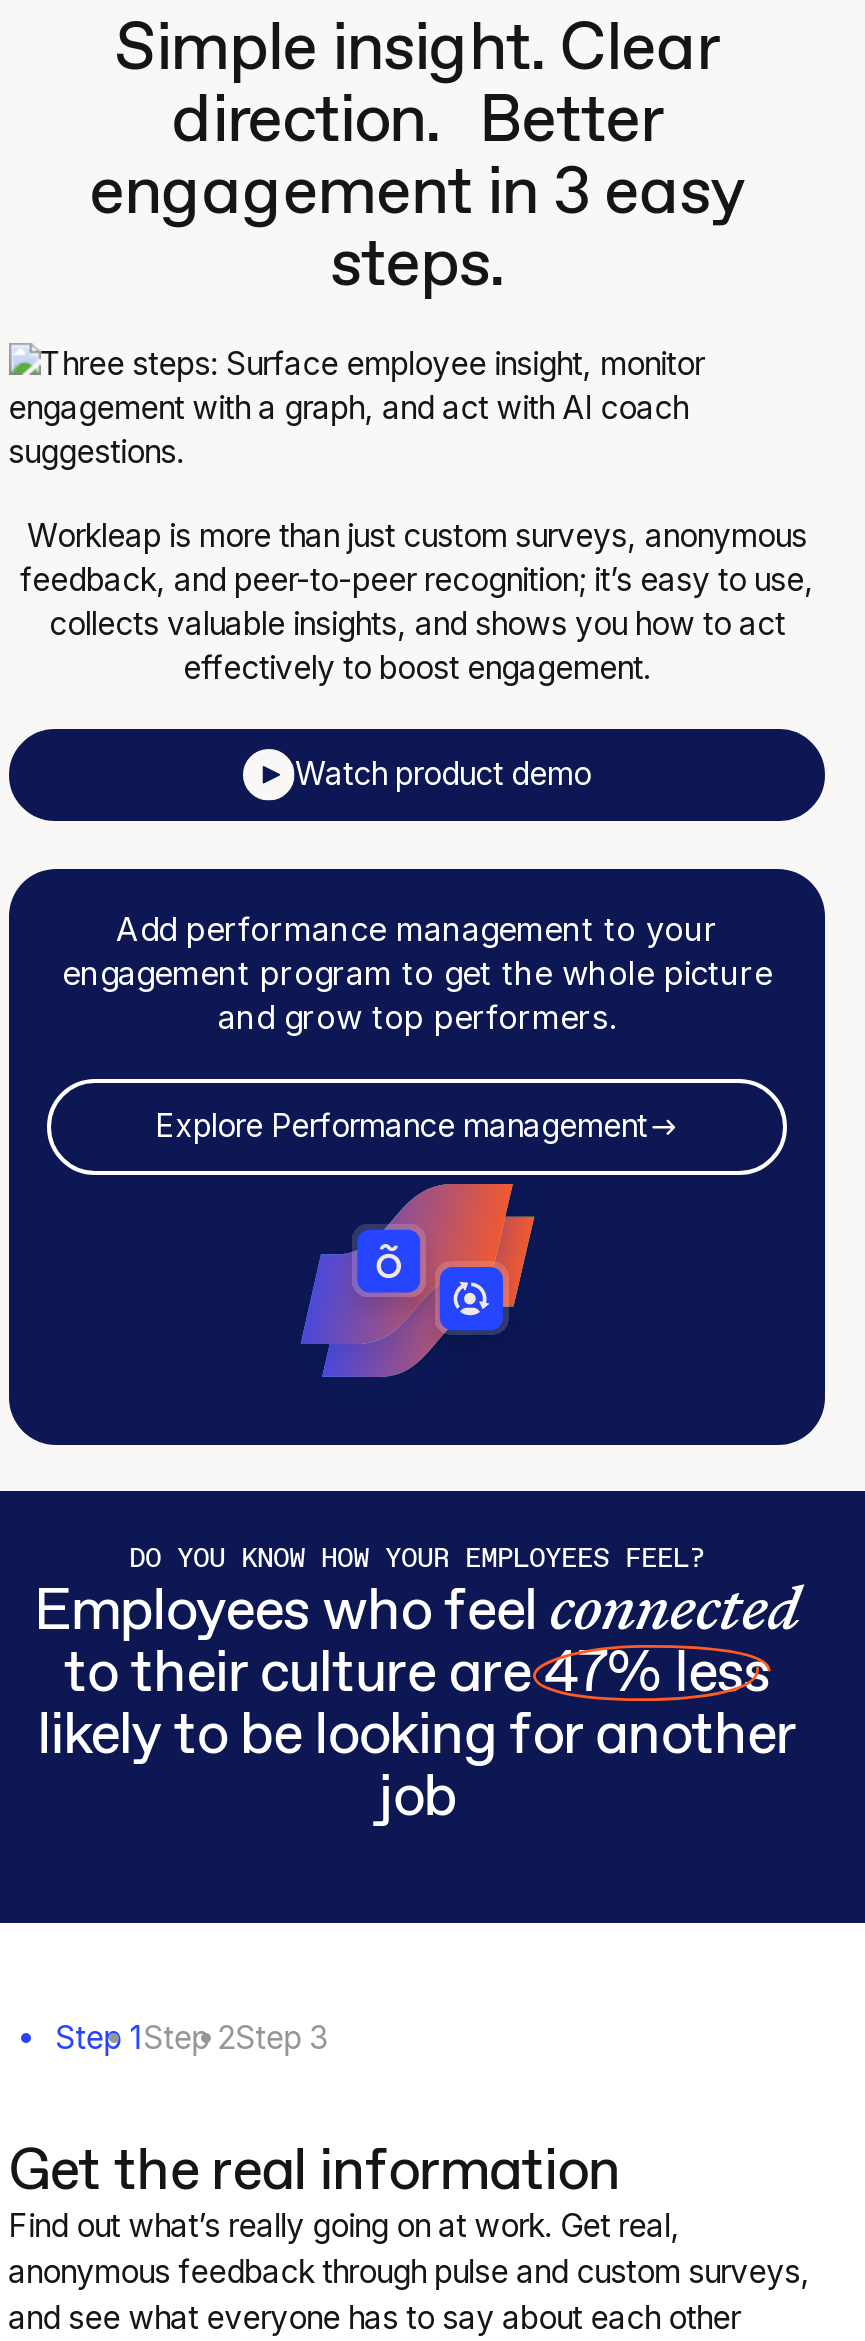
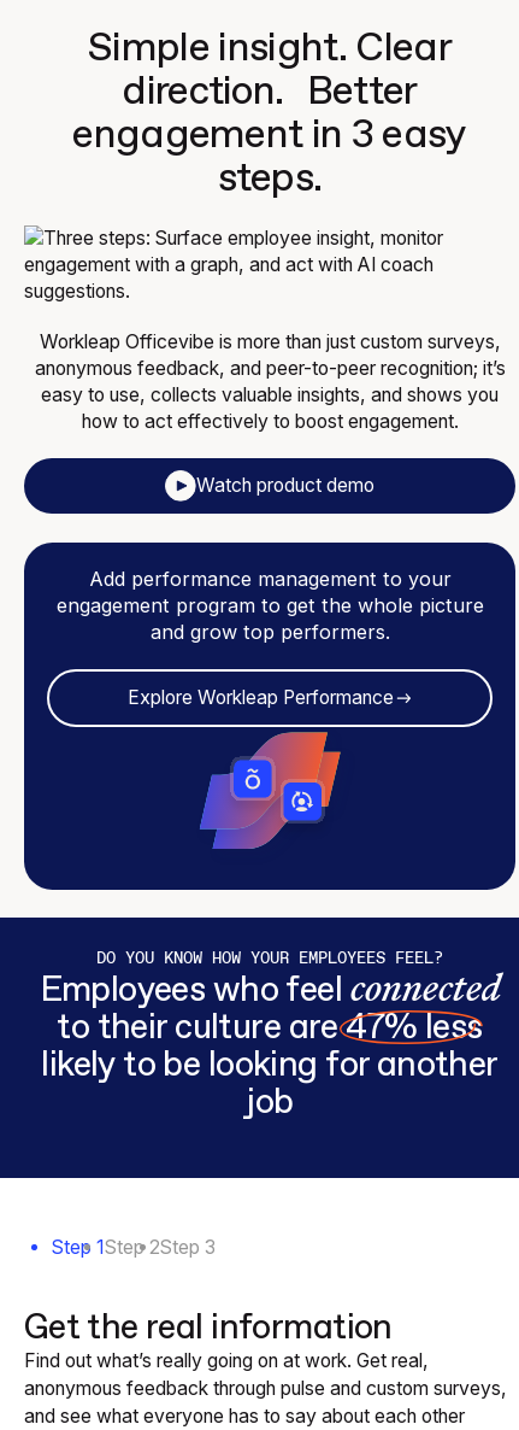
[20,516,814,686] Workleap is more than just custom surveys, anonymous | feedback, and peer-to-peer recognition; it’s easy to use, | collects valuable insights, and shows you how to act | effectively to boost engagement. -> [34,330,505,432] Workleap Officevibe is more than just custom surveys, | anonymous feedback, and peer-to-peer recognition; it’s | easy to use, collects valuable insights, and shows you | how to act effectively to boost engagement.
[155,1107,647,1145] Explore Performance management -> [127,686,393,709] Explore Workleap Performance

